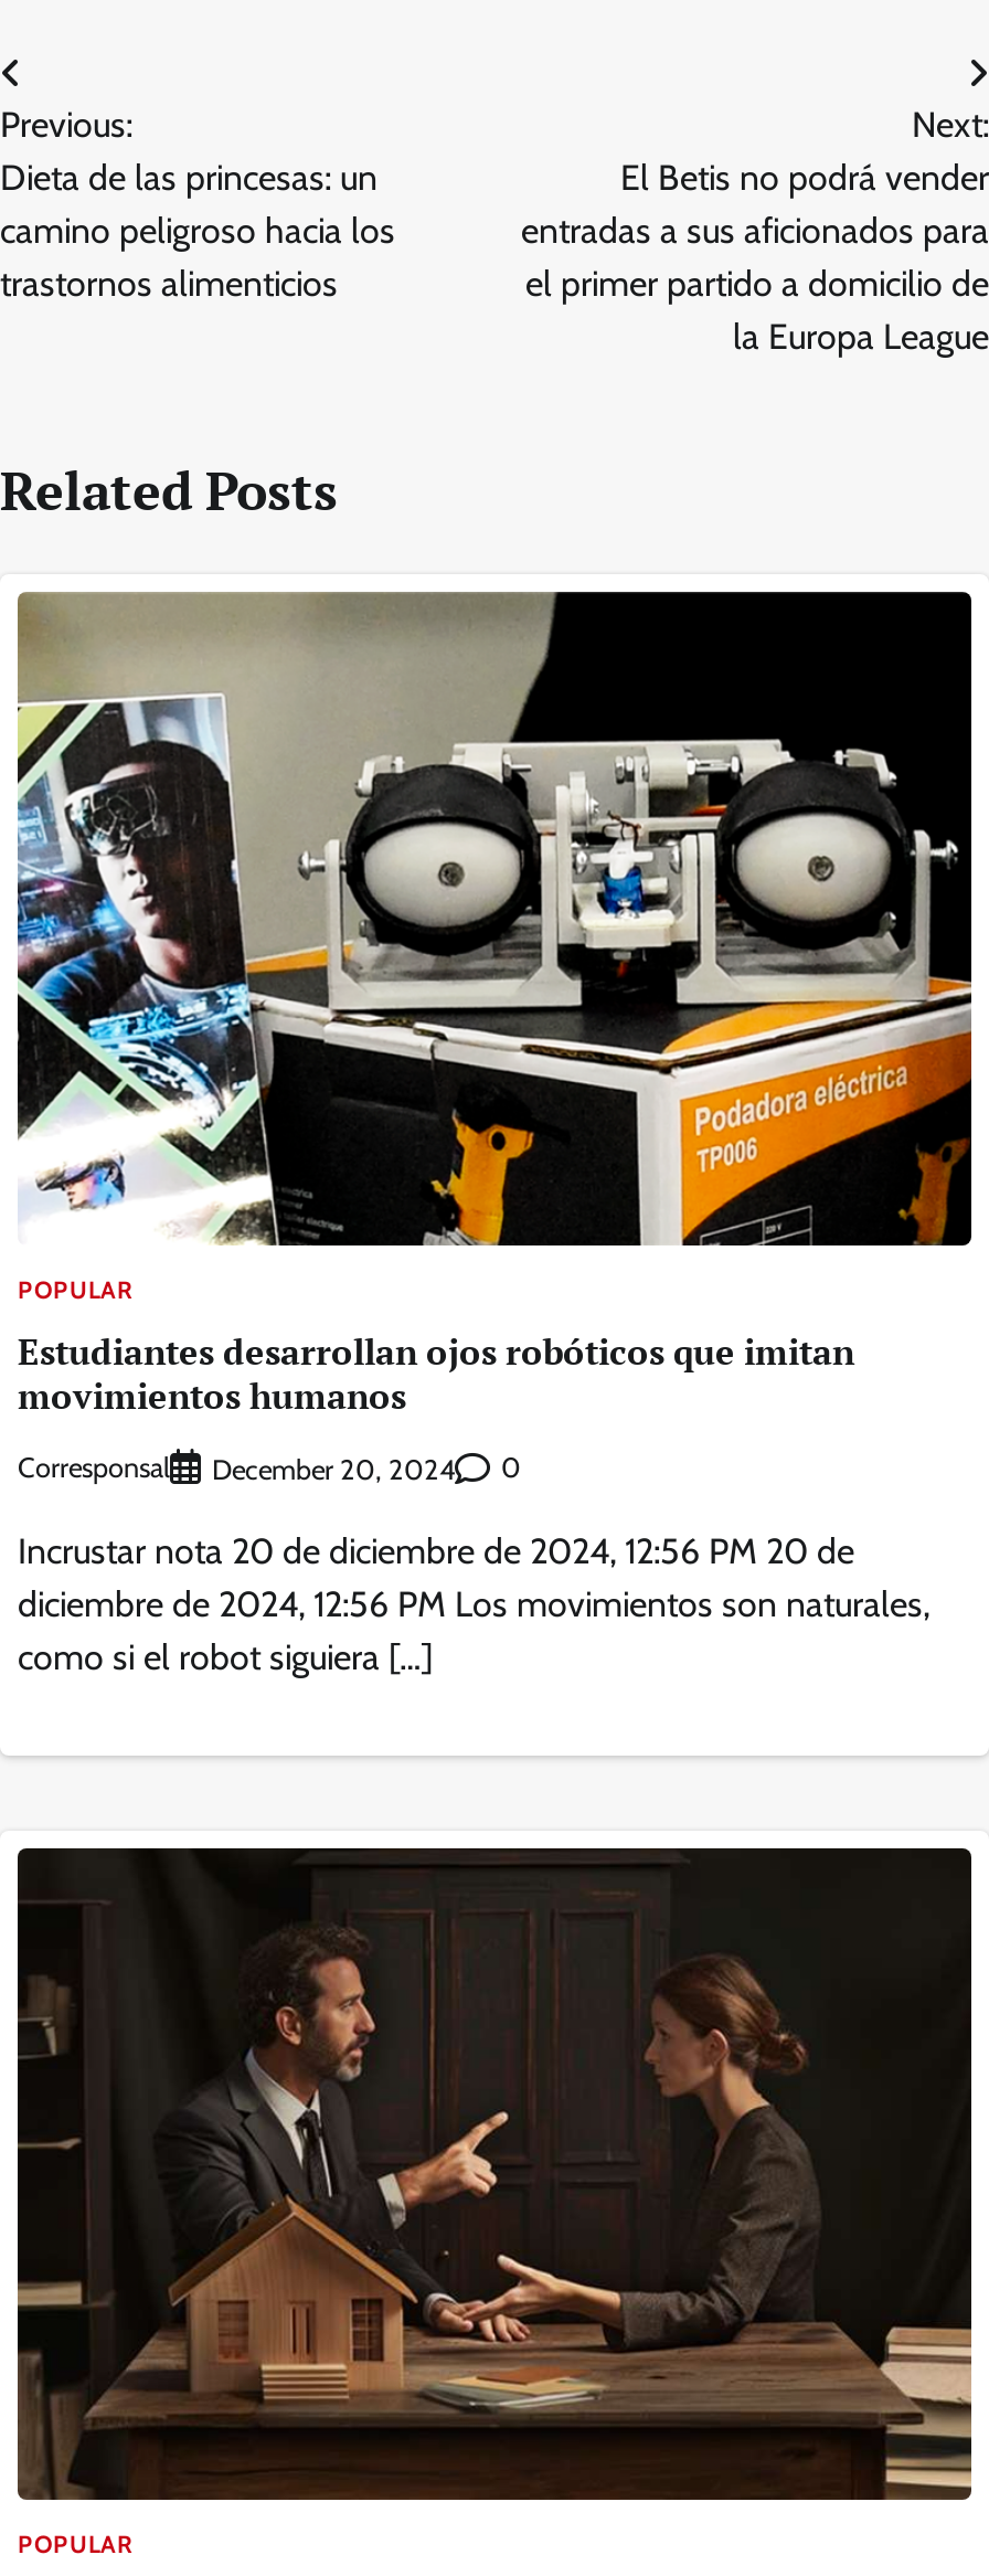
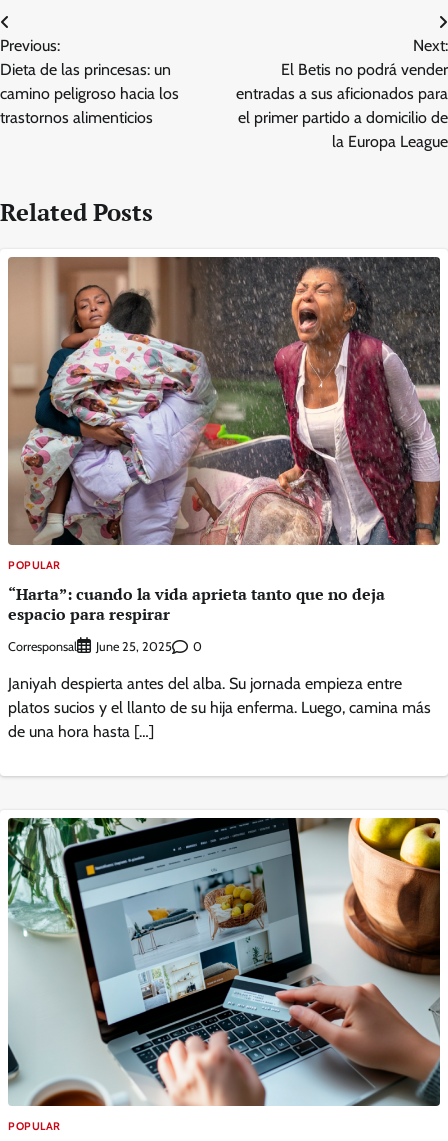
[15,592,974,1421] [image] | Estudiantes desarrollan ojos robóticos que imitan | movimientos humanos -> [7,257,441,625] [image] | “Harta”: cuando la vida aprieta tanto que no deja | espacio para respirar
[212,1452,455,1486] December 20, 2024 -> [96,639,172,654] June 25, 2025
[18,1530,929,1678] Incrustar nota 20 de diciembre de 2024, 12:56 PM 20 de | diciembre de 2024, 12:56 PM Los movimientos son naturales, | como si el robot siguiera […] -> [8,674,431,741] Janiyah despierta antes del alba. Su jornada empieza entre | platos sucios y el llanto de su hija enferma. Luego, camina más | de una hora hasta […]
[15,1846,974,2502] [image] -> [7,817,441,1107] [image]

